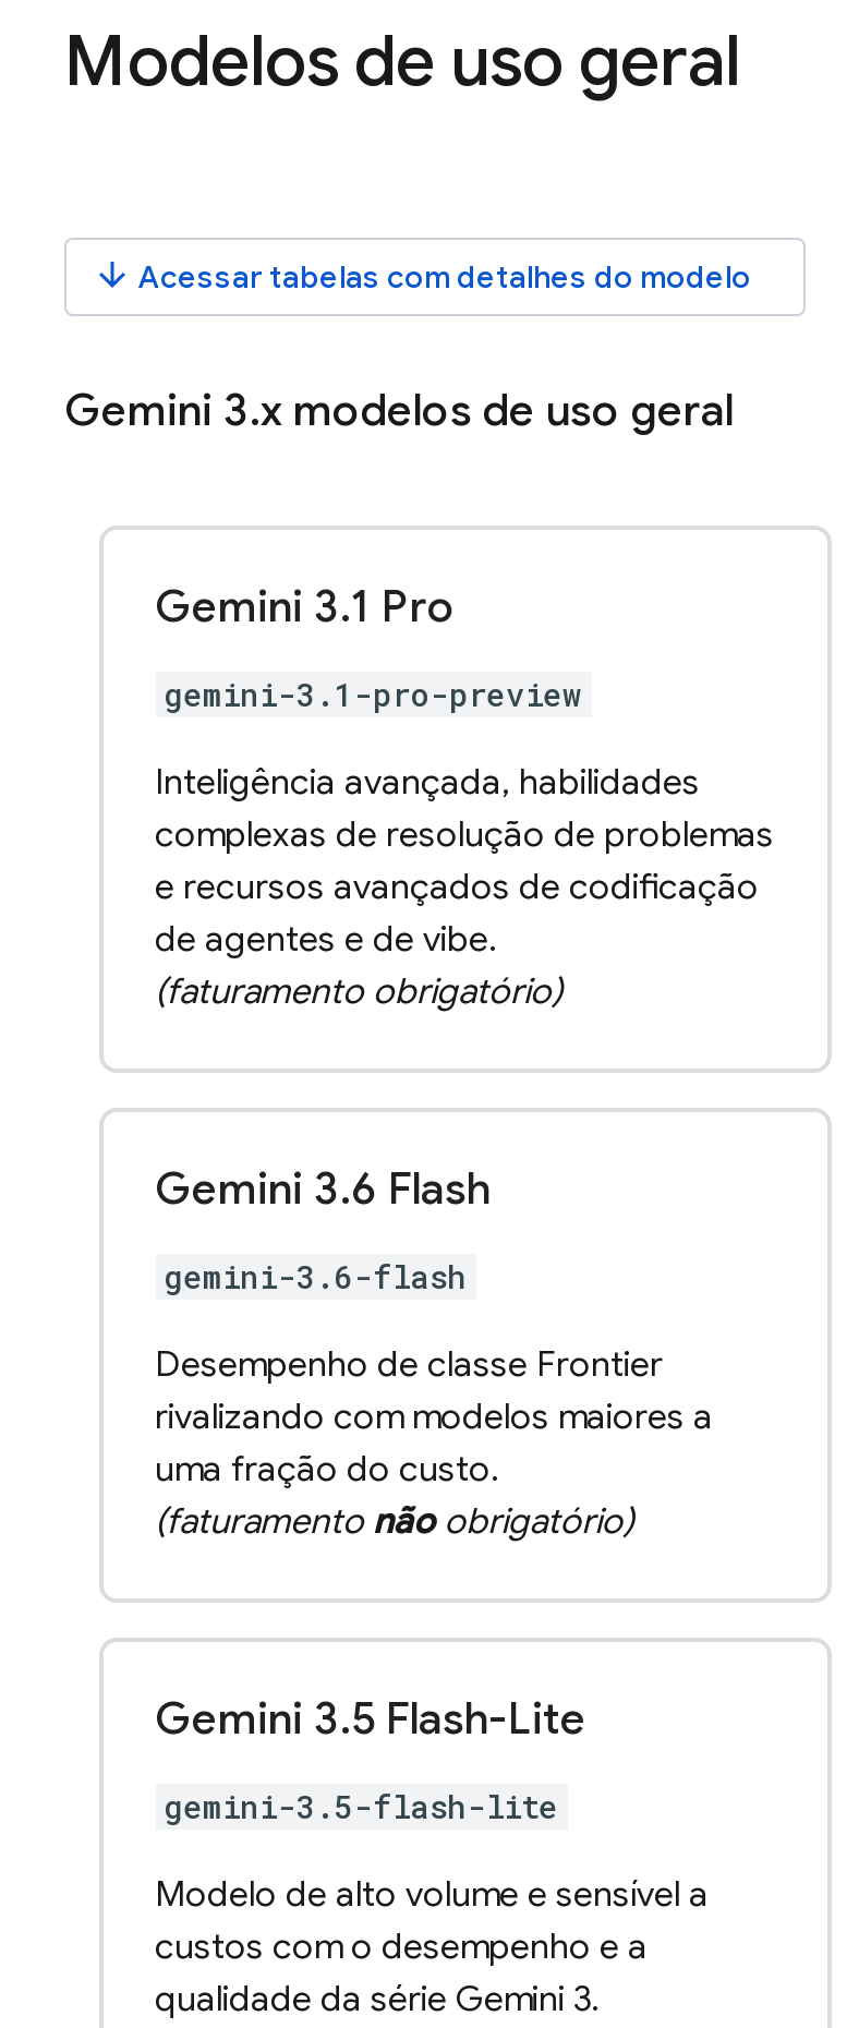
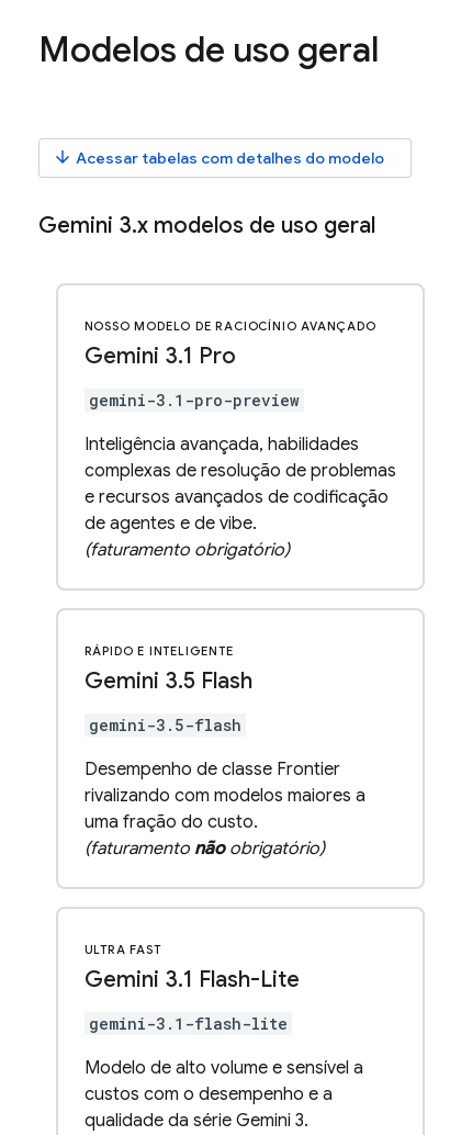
none -> [84,318,376,333] NOSSO MODELO DE RACIOCÍNIO AVANÇADO
[155,1161,491,1216] Gemini 3.6 Flash -> [84,643,252,694] RÁPIDO E INTELIGENTE | Gemini 3.5 Flash
[164,1255,467,1296] gemini-3.6-flash -> [88,714,241,735] gemini-3.5-flash
[155,1691,586,1746] Gemini 3.5 Flash-Lite -> [84,941,299,993] ULTRA FAST | Gemini 3.1 Flash-Lite
[164,1785,558,1826] gemini-3.5-flash-lite -> [88,1013,287,1033] gemini-3.1-flash-lite

